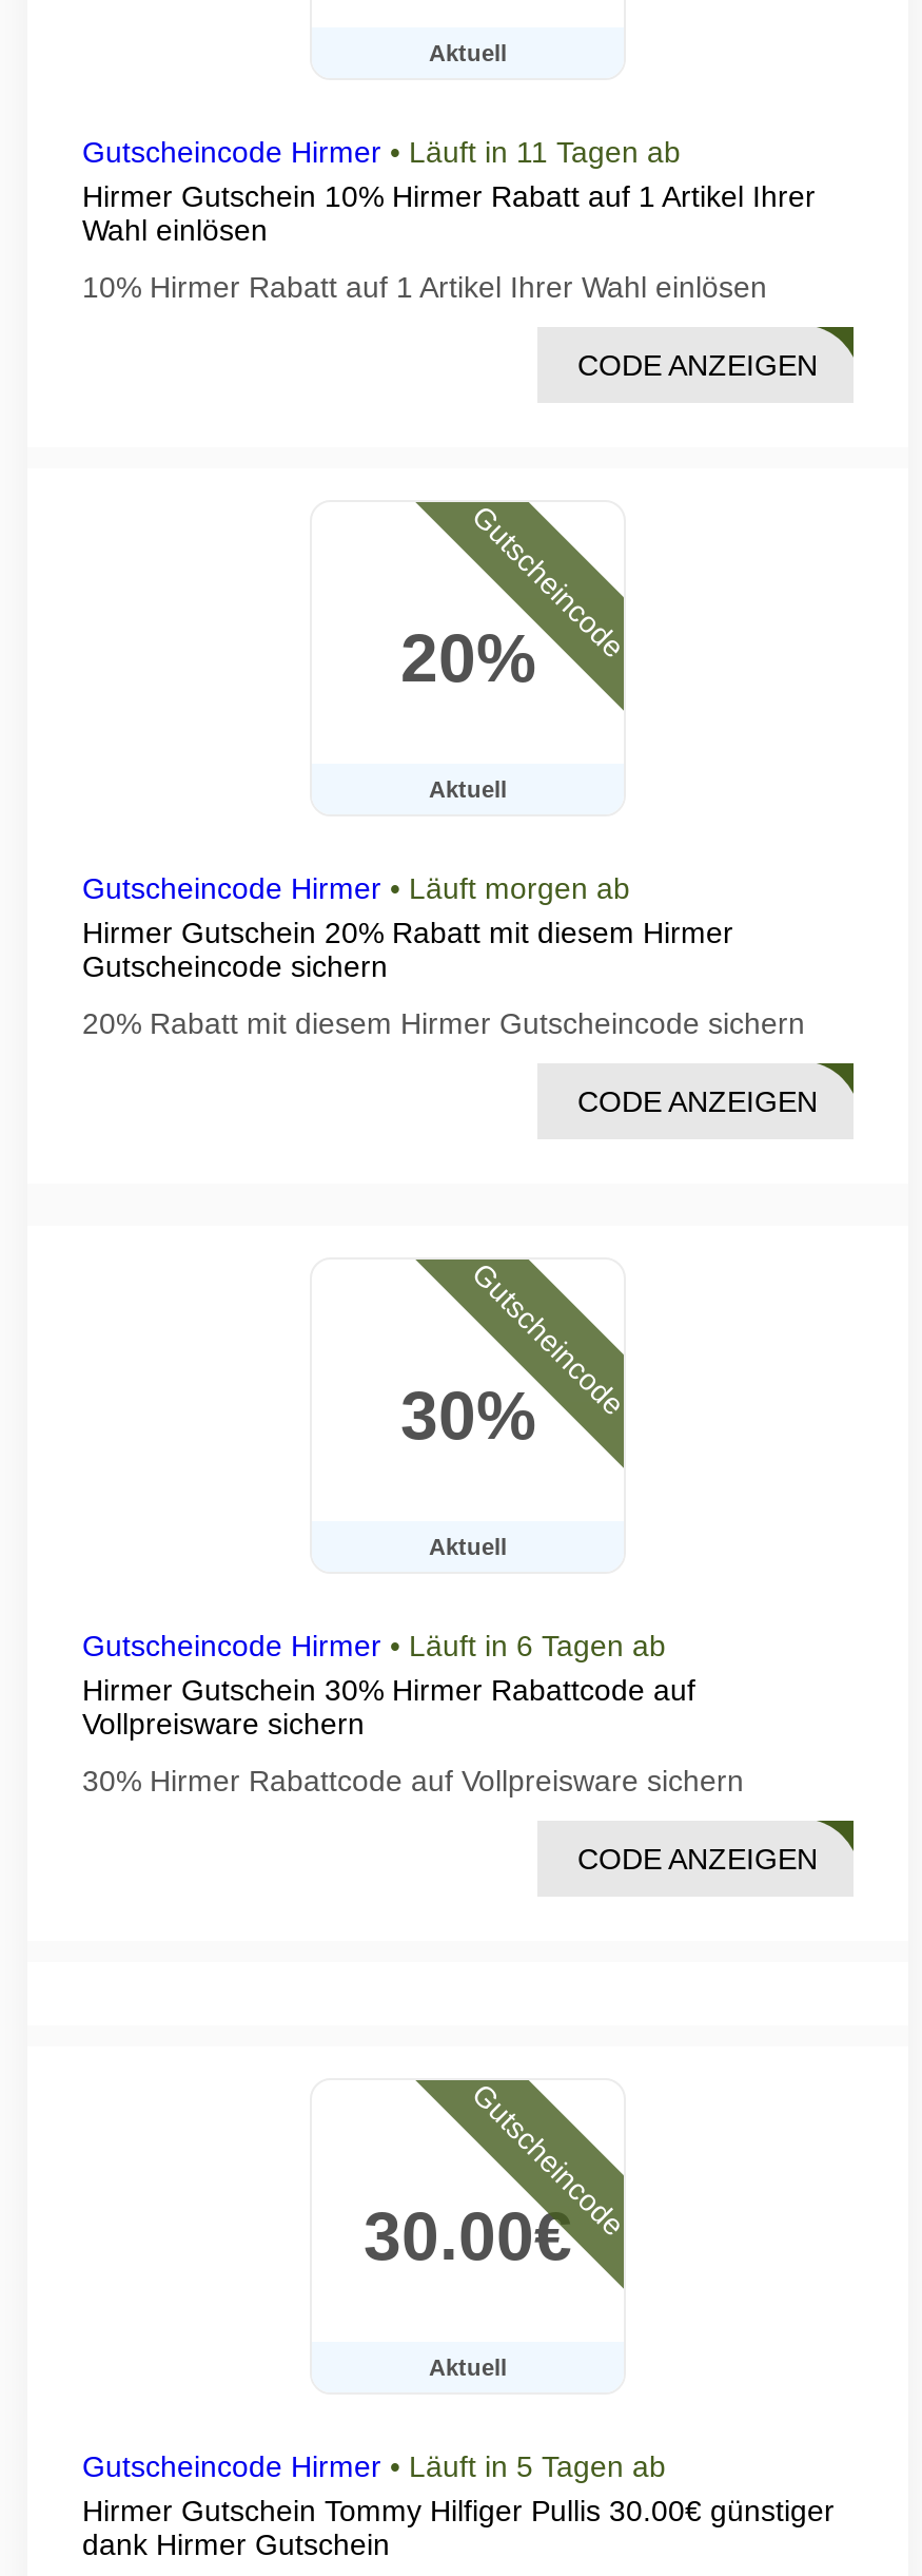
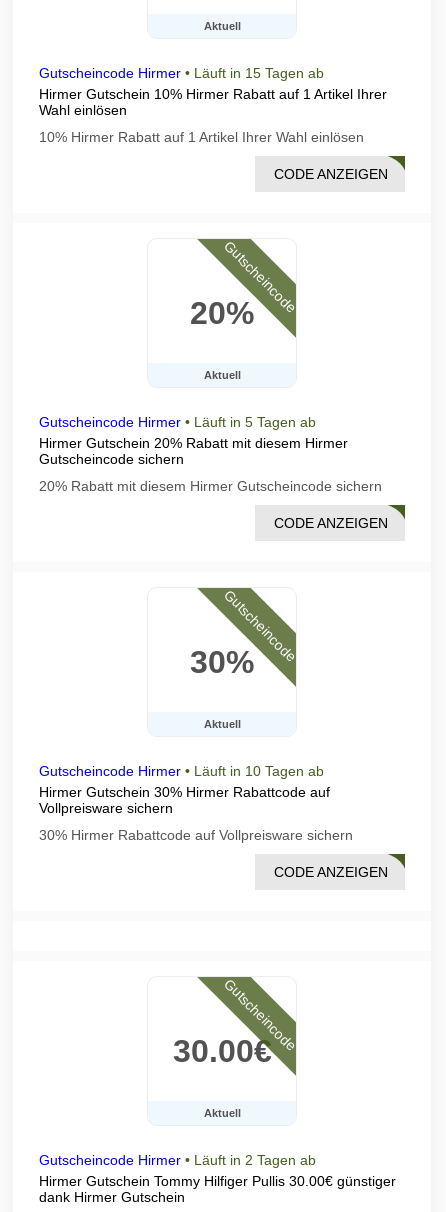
[82,135,681,169] Gutscheincode Hirmer • Läuft in 11 Tagen ab -> [39,65,324,81] Gutscheincode Hirmer • Läuft in 15 Tagen ab
[82,871,630,905] Gutscheincode Hirmer • Läuft morgen ab -> none
[82,1629,666,1662] Gutscheincode Hirmer • Läuft in 6 Tagen ab -> [39,763,324,779] Gutscheincode Hirmer • Läuft in 10 Tagen ab
none -> [39,1152,316,1168] Gutscheincode Hirmer • Läuft in 2 Tagen ab
moved [82,2449,666,2483] -> [39,414,316,430]: Gutscheincode Hirmer • Läuft in 5 Tagen ab

